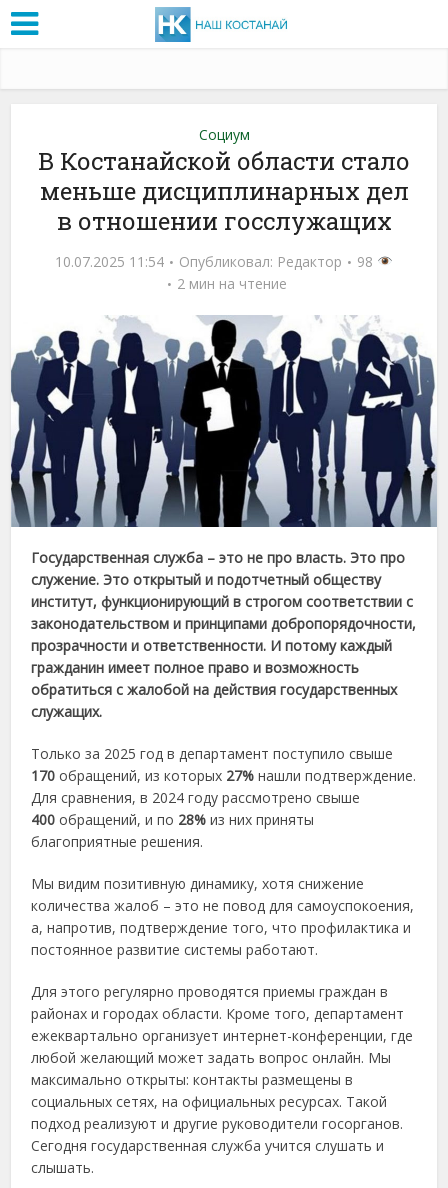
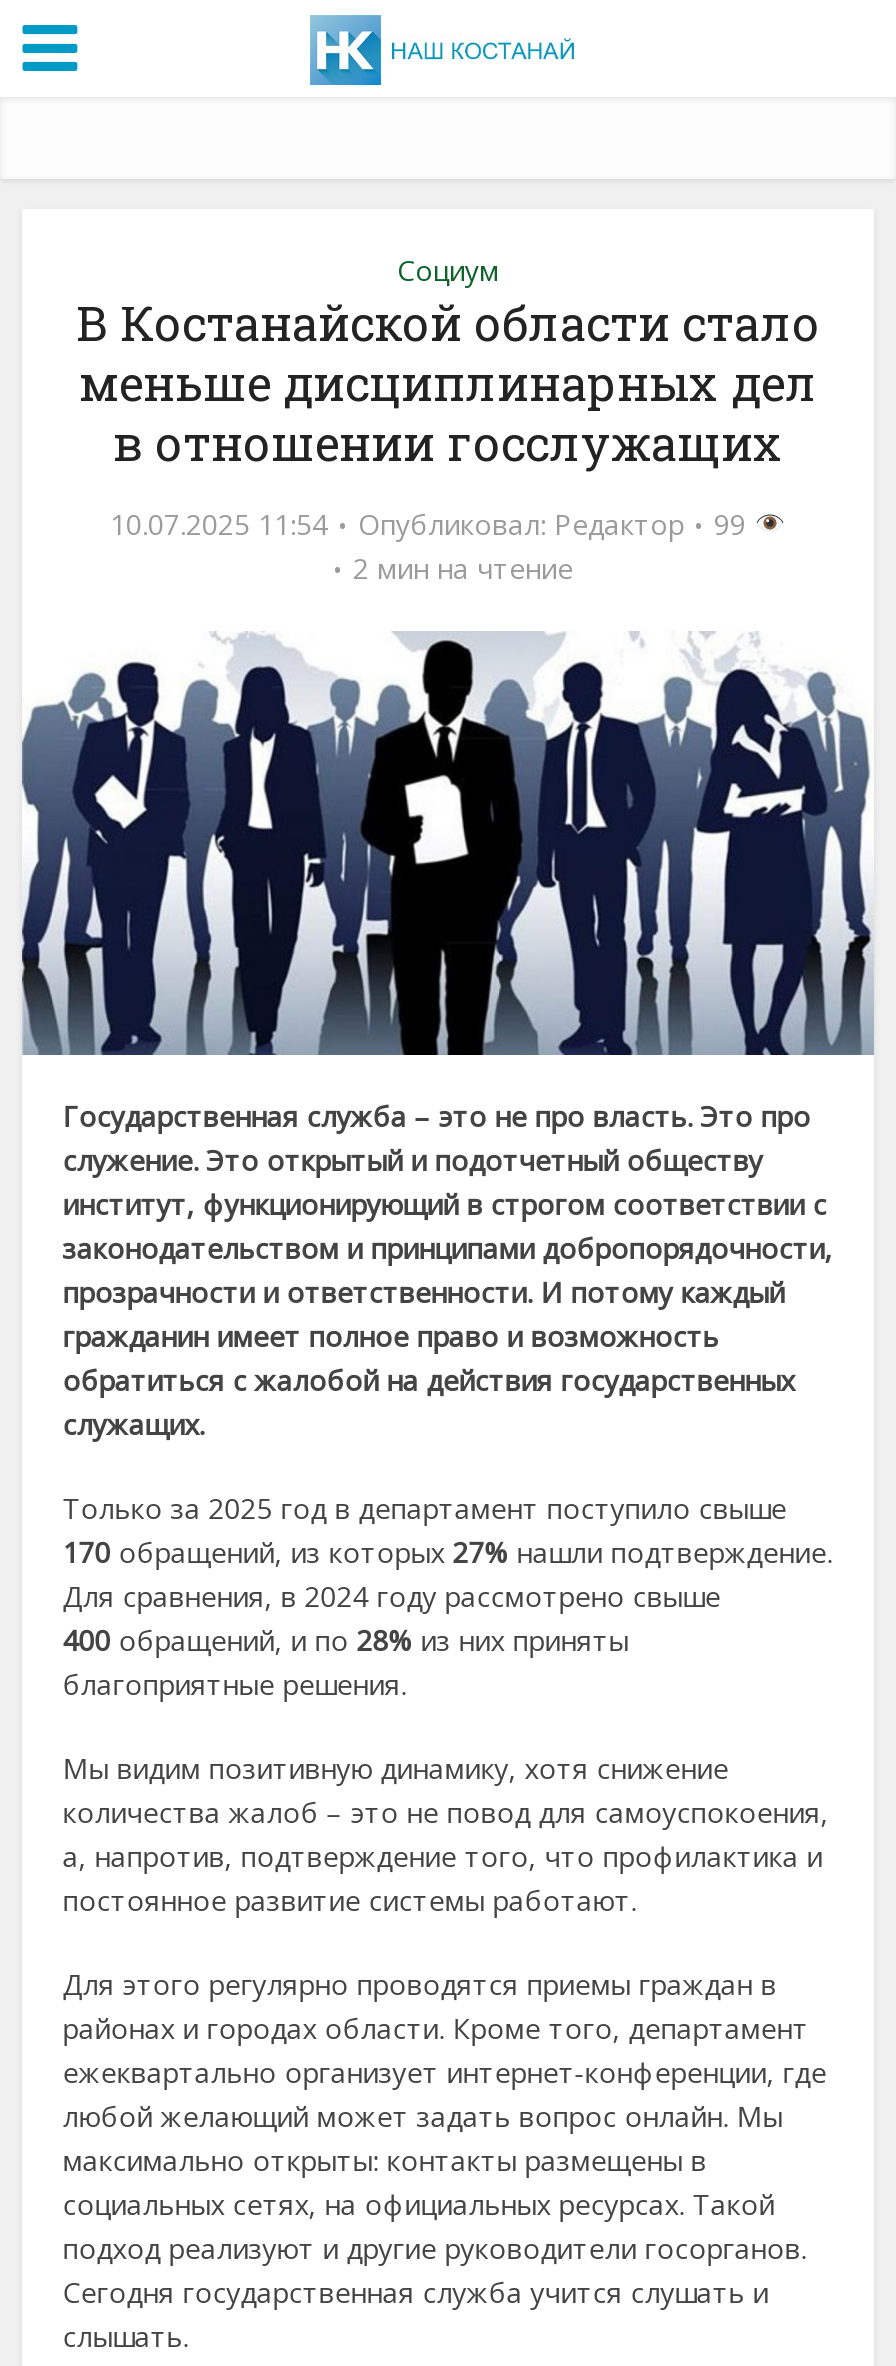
[55,252,377,271] 10.07.2025 11:54 Опубликовал: Редактор 98 -> [110,504,754,542] 10.07.2025 11:54 Опубликовал: Редактор 99

